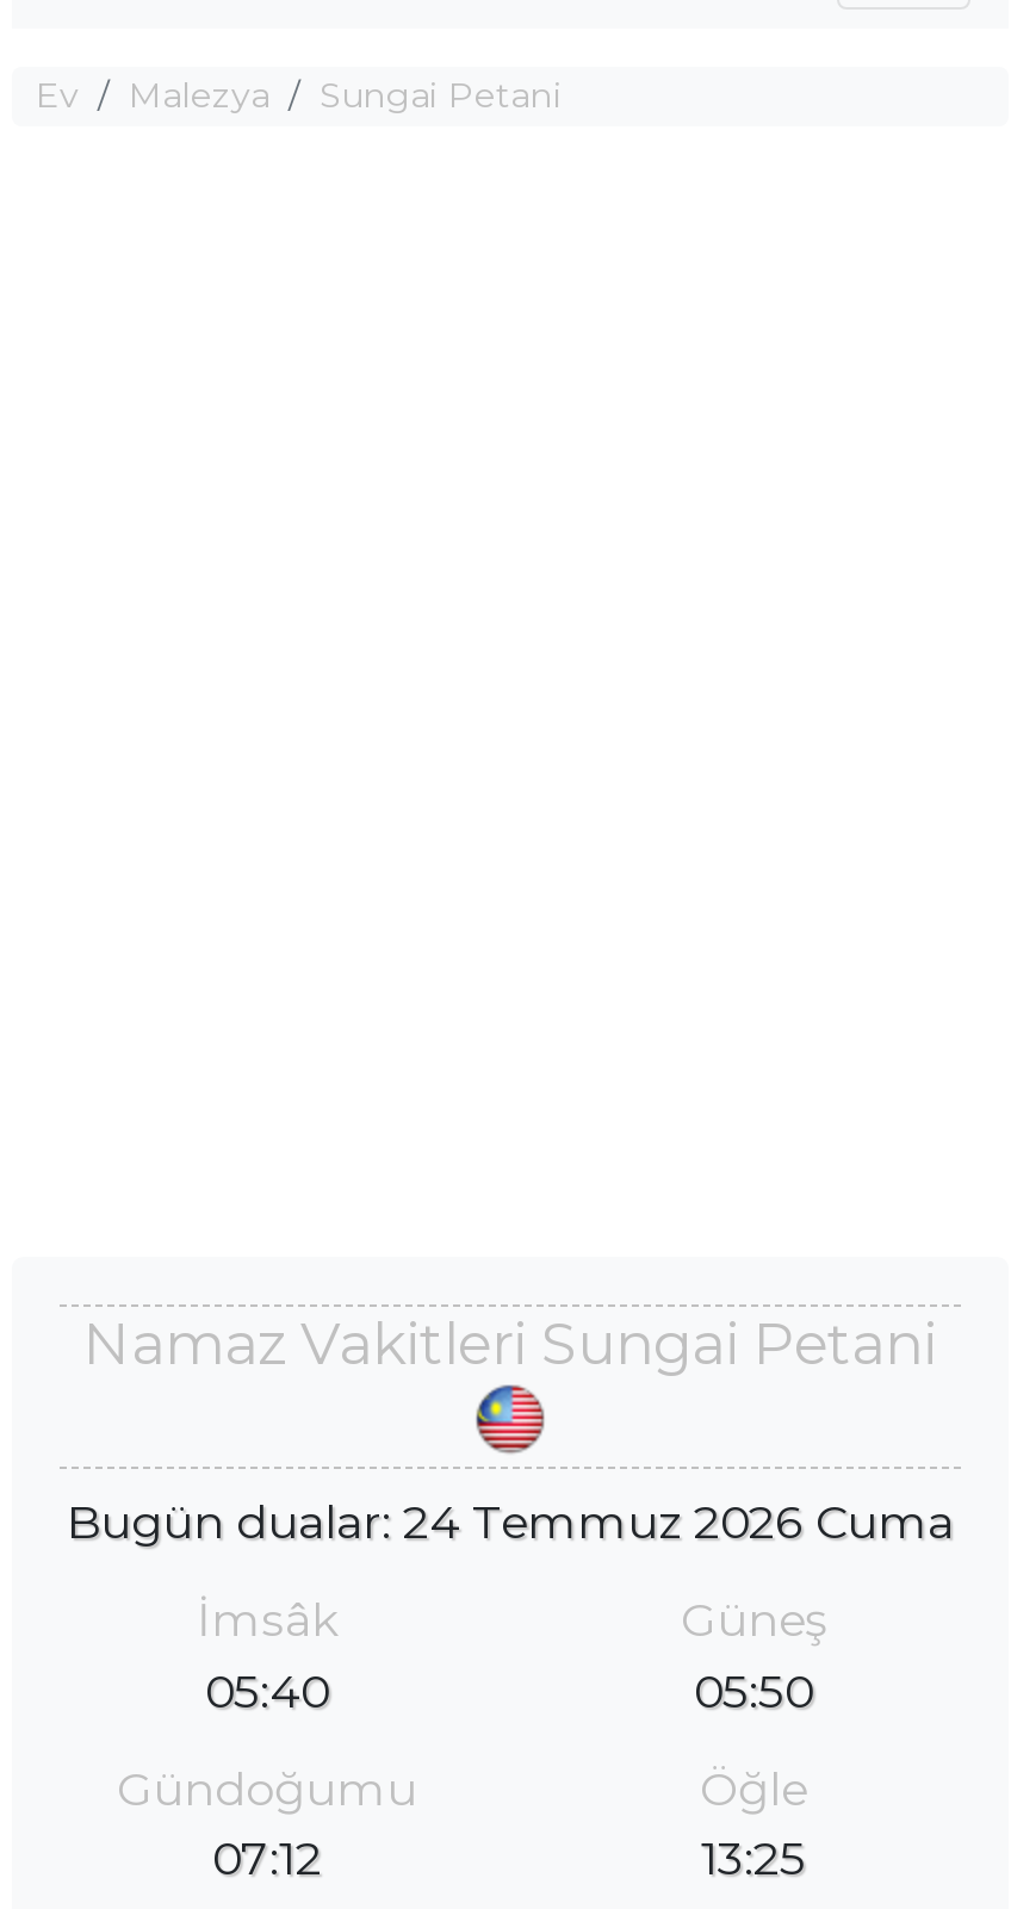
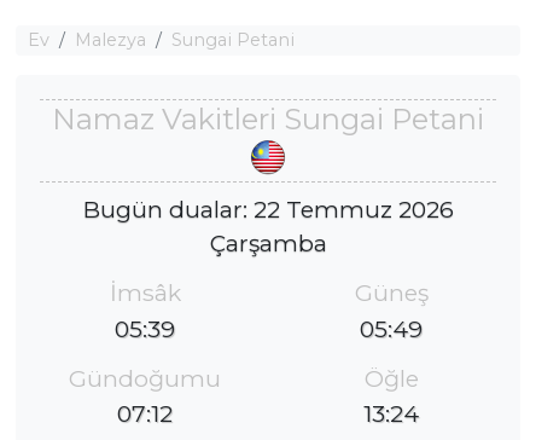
moved [83,1310,937,1379] -> [52,102,484,137]: Namaz Vakitleri Sungai Petani
[67,1492,954,1550] Bugün dualar: 24 Temmuz 2026 Cuma -> [83,194,453,257] Bugün dualar: 22 Temmuz 2026 | Çarşamba
[205,1661,329,1718] 05:40 -> [115,314,175,343] 05:39
[694,1661,813,1718] 05:50 -> [360,314,423,343] 05:49
[701,1830,806,1887] 13:25 -> [363,399,419,428] 13:24

